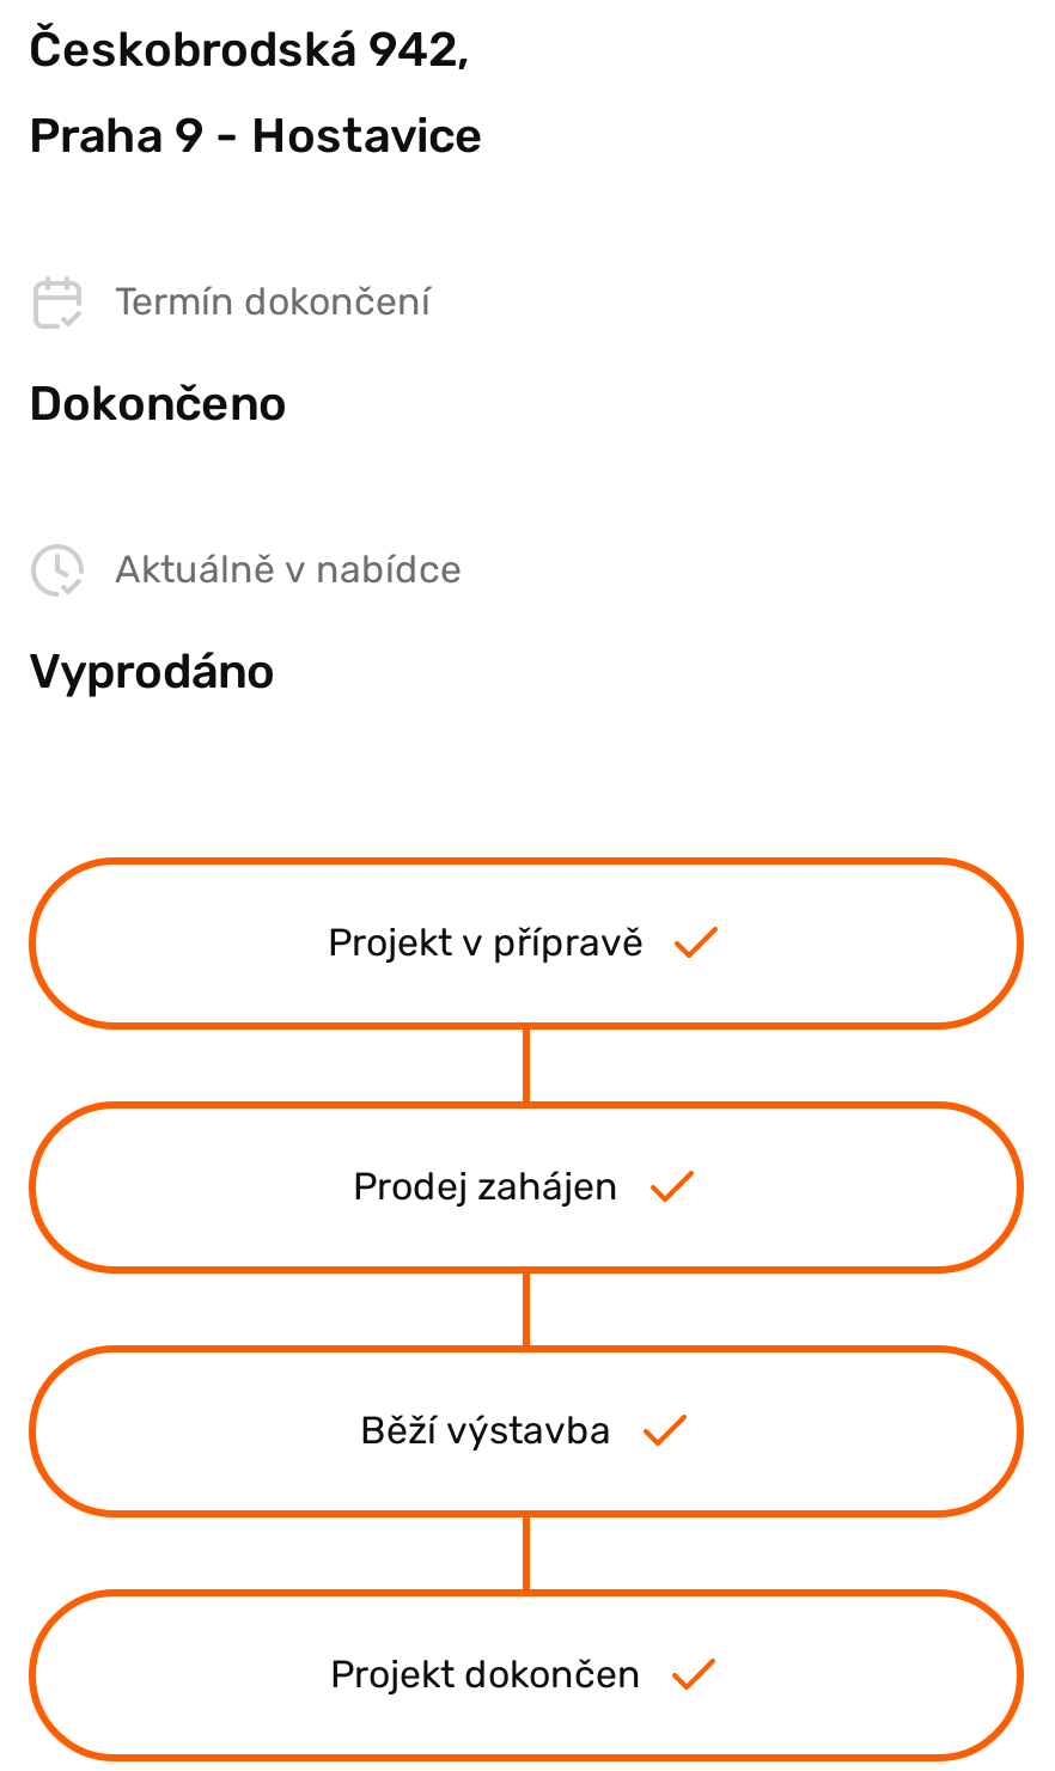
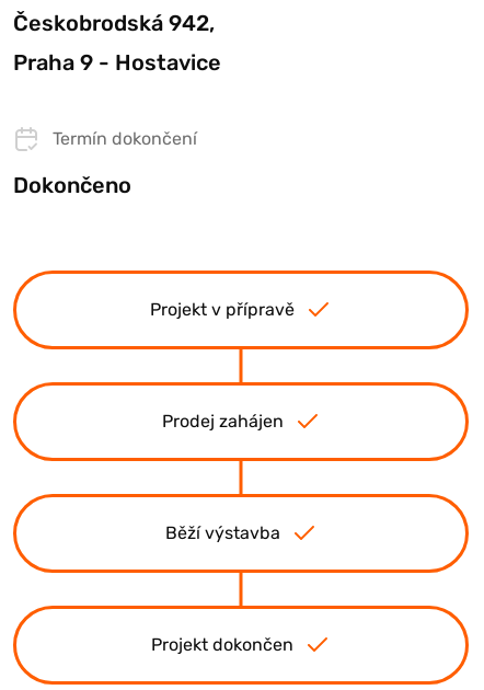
[29,546,462,700] Aktuálně v nabídce | Vyprodáno -> none

